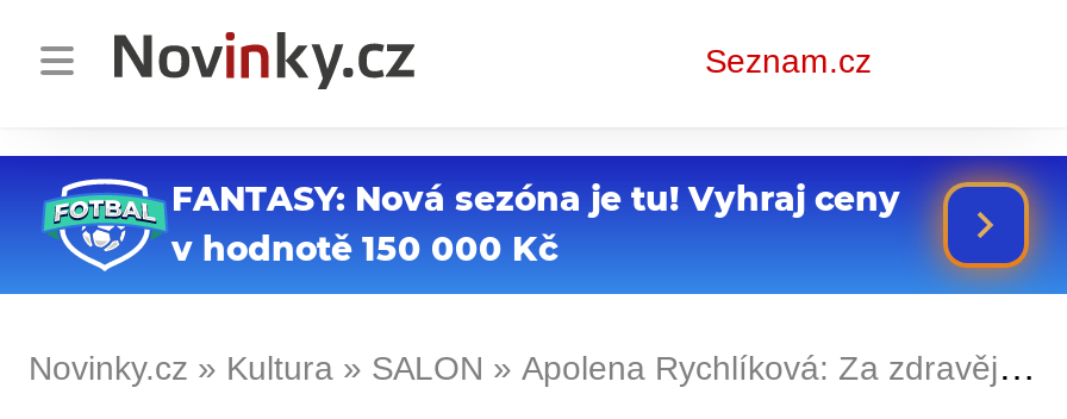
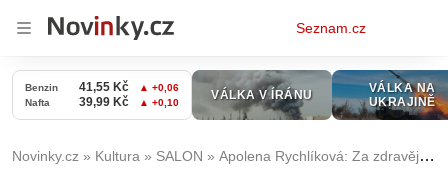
[7,154,1060,296] [image] -> [3,68,445,125] [image]

